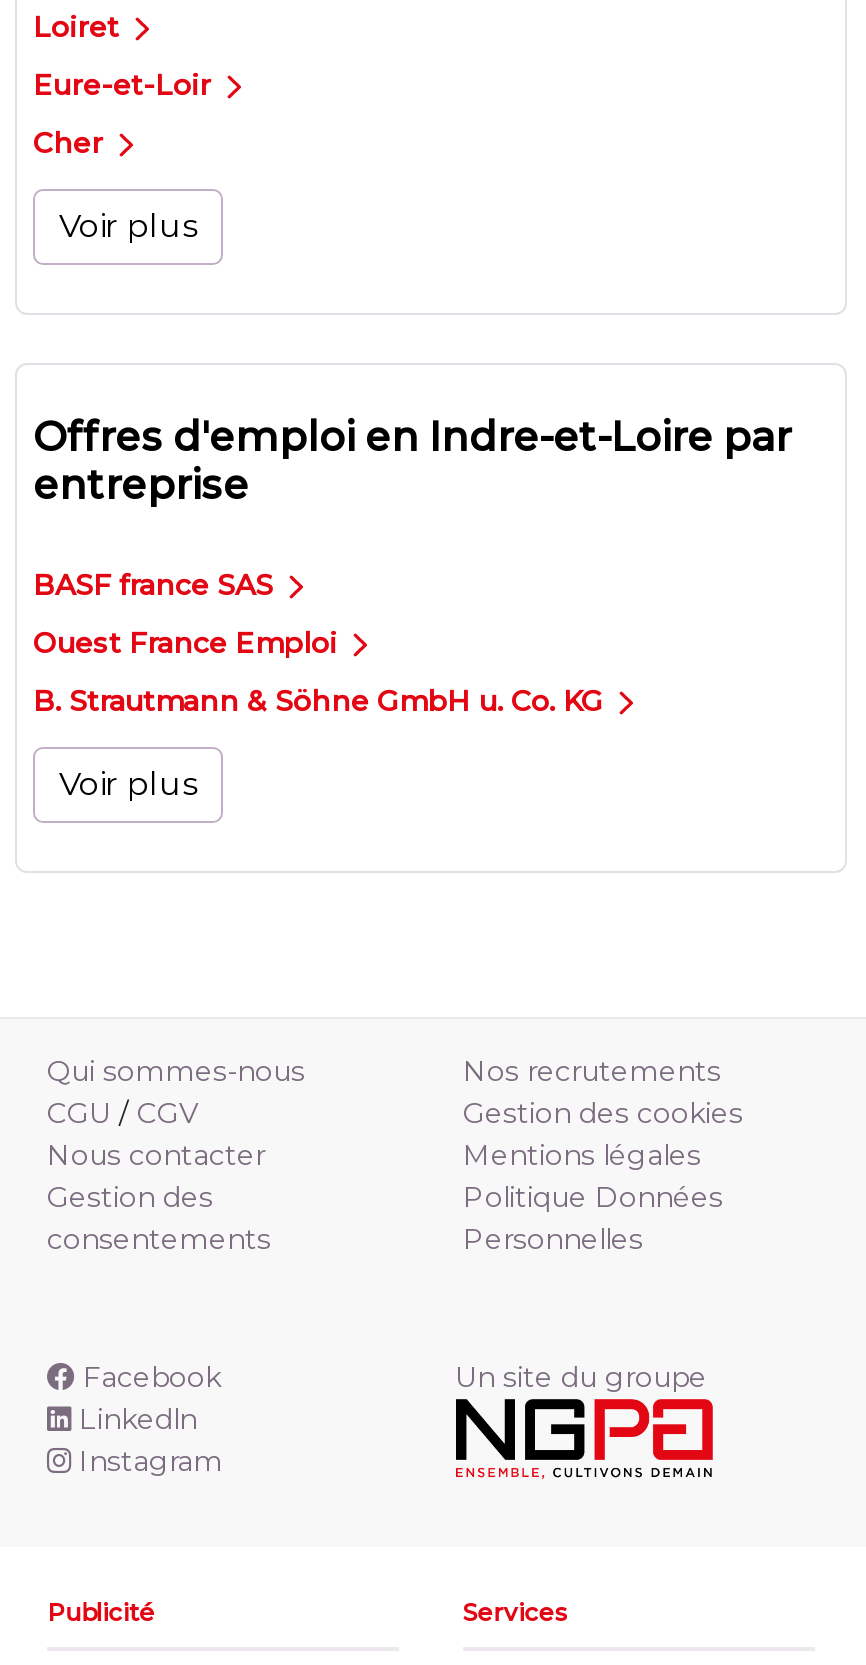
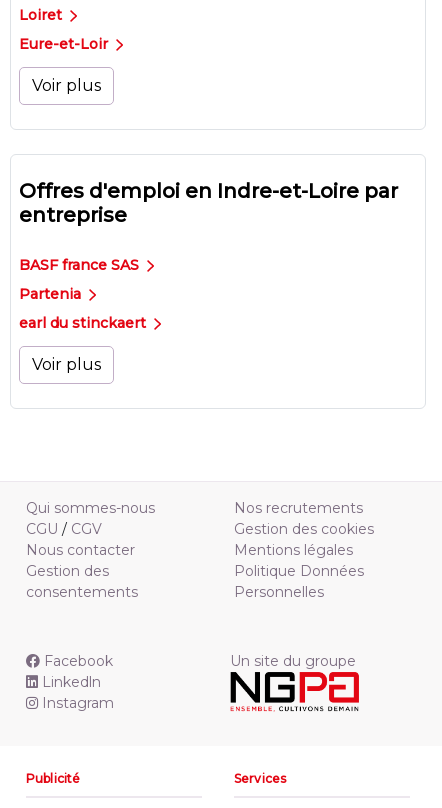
[33,125,111,161] Cher -> none
[33,625,345,661] Ouest France Emploi -> [19,285,85,303] Partenia
[33,683,611,719] B. Strautmann & Söhne GmbH u. Co. KG -> [19,314,150,332] earl du stinckaert

